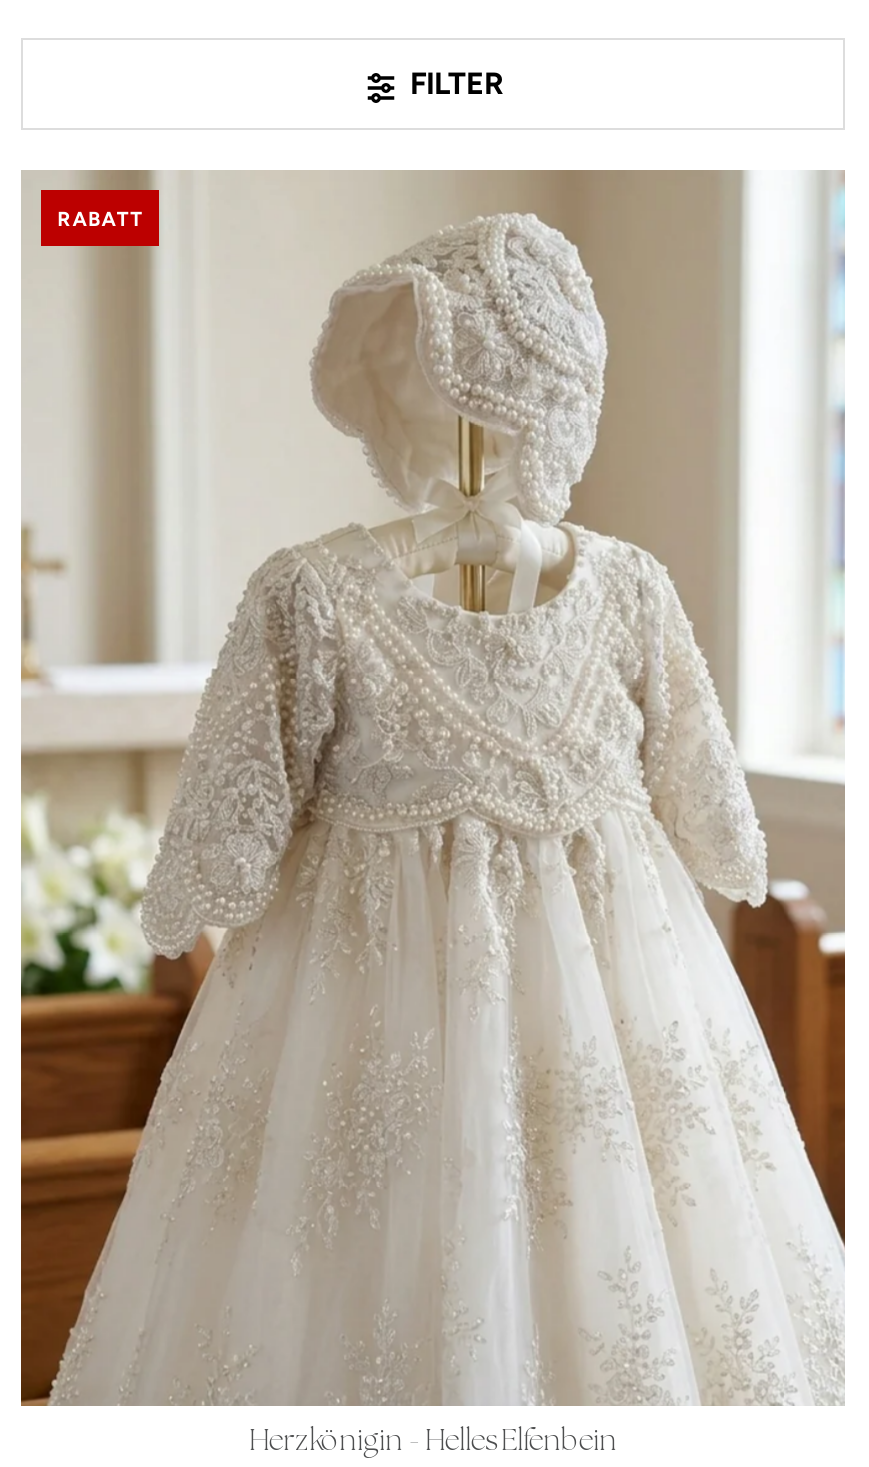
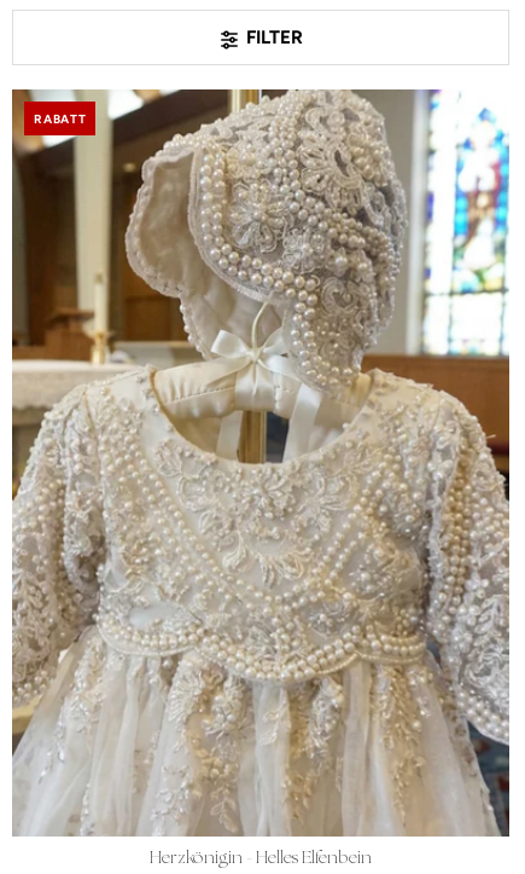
[19,170,847,1406] [image] -> [11,89,511,837] [image]

